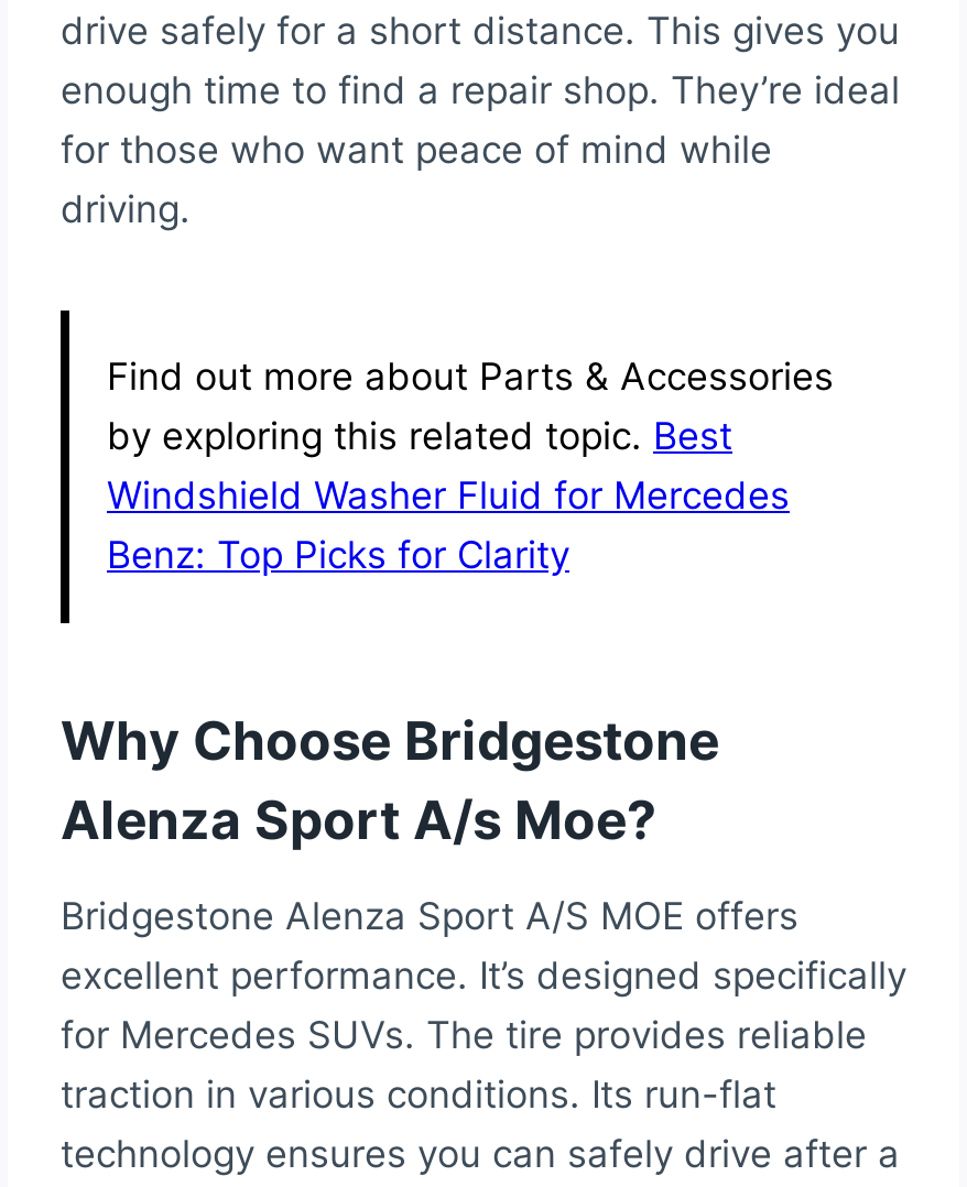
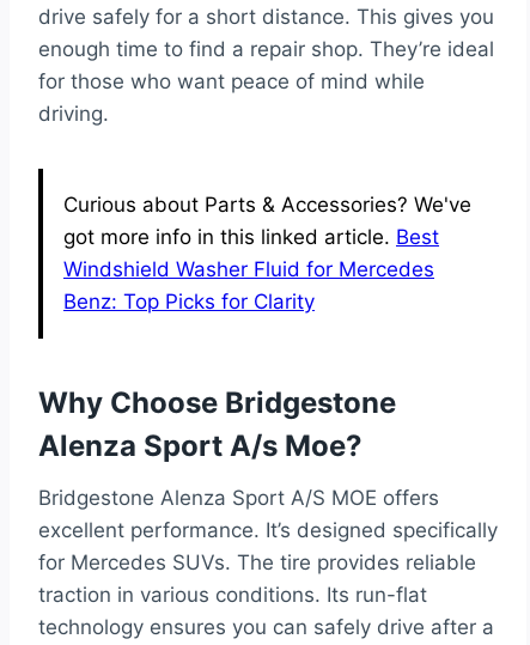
[107,355,834,459] Find out more about Parts & Accessories | by exploring this related topic. Best -> [63,193,471,249] Curious about Parts & Accessories? We've | got more info in this linked article. Best

